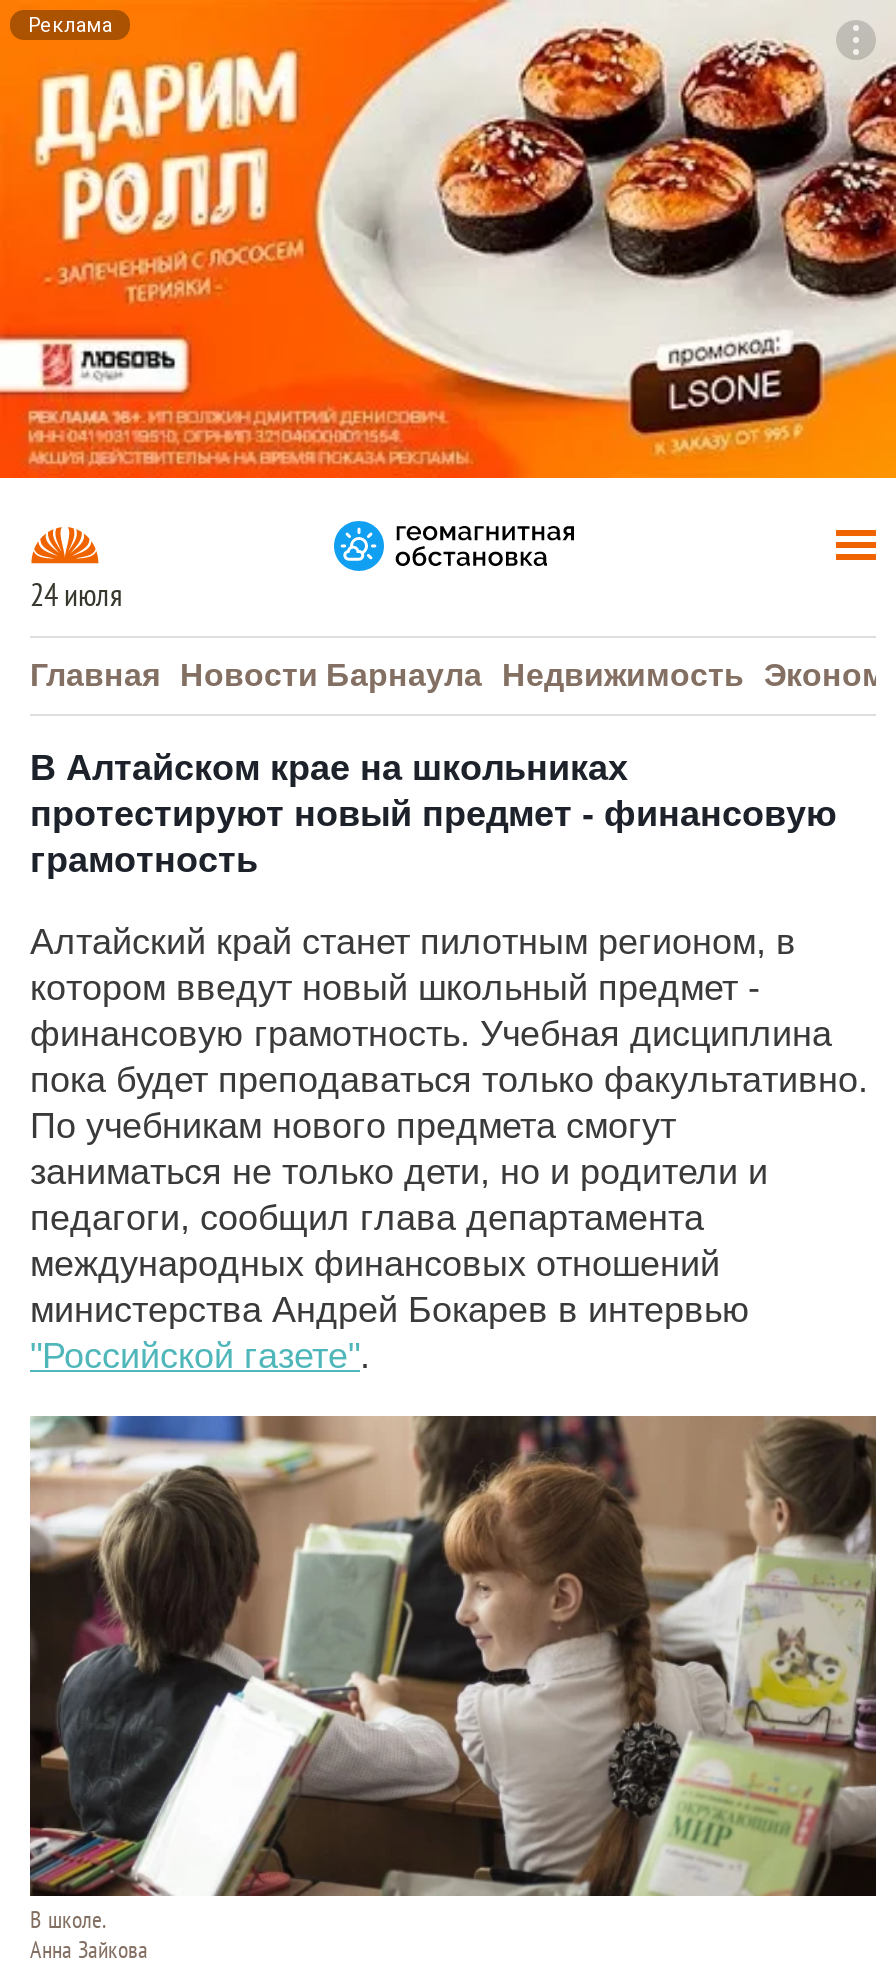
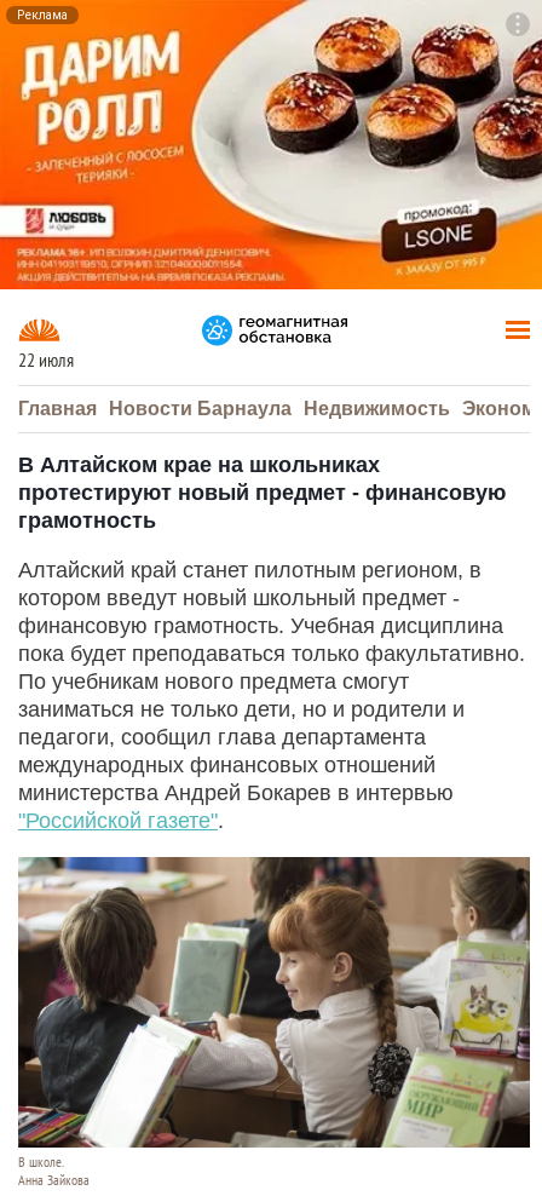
[30,578,122,614] 24 июля -> [18,350,74,372] 22 июля

